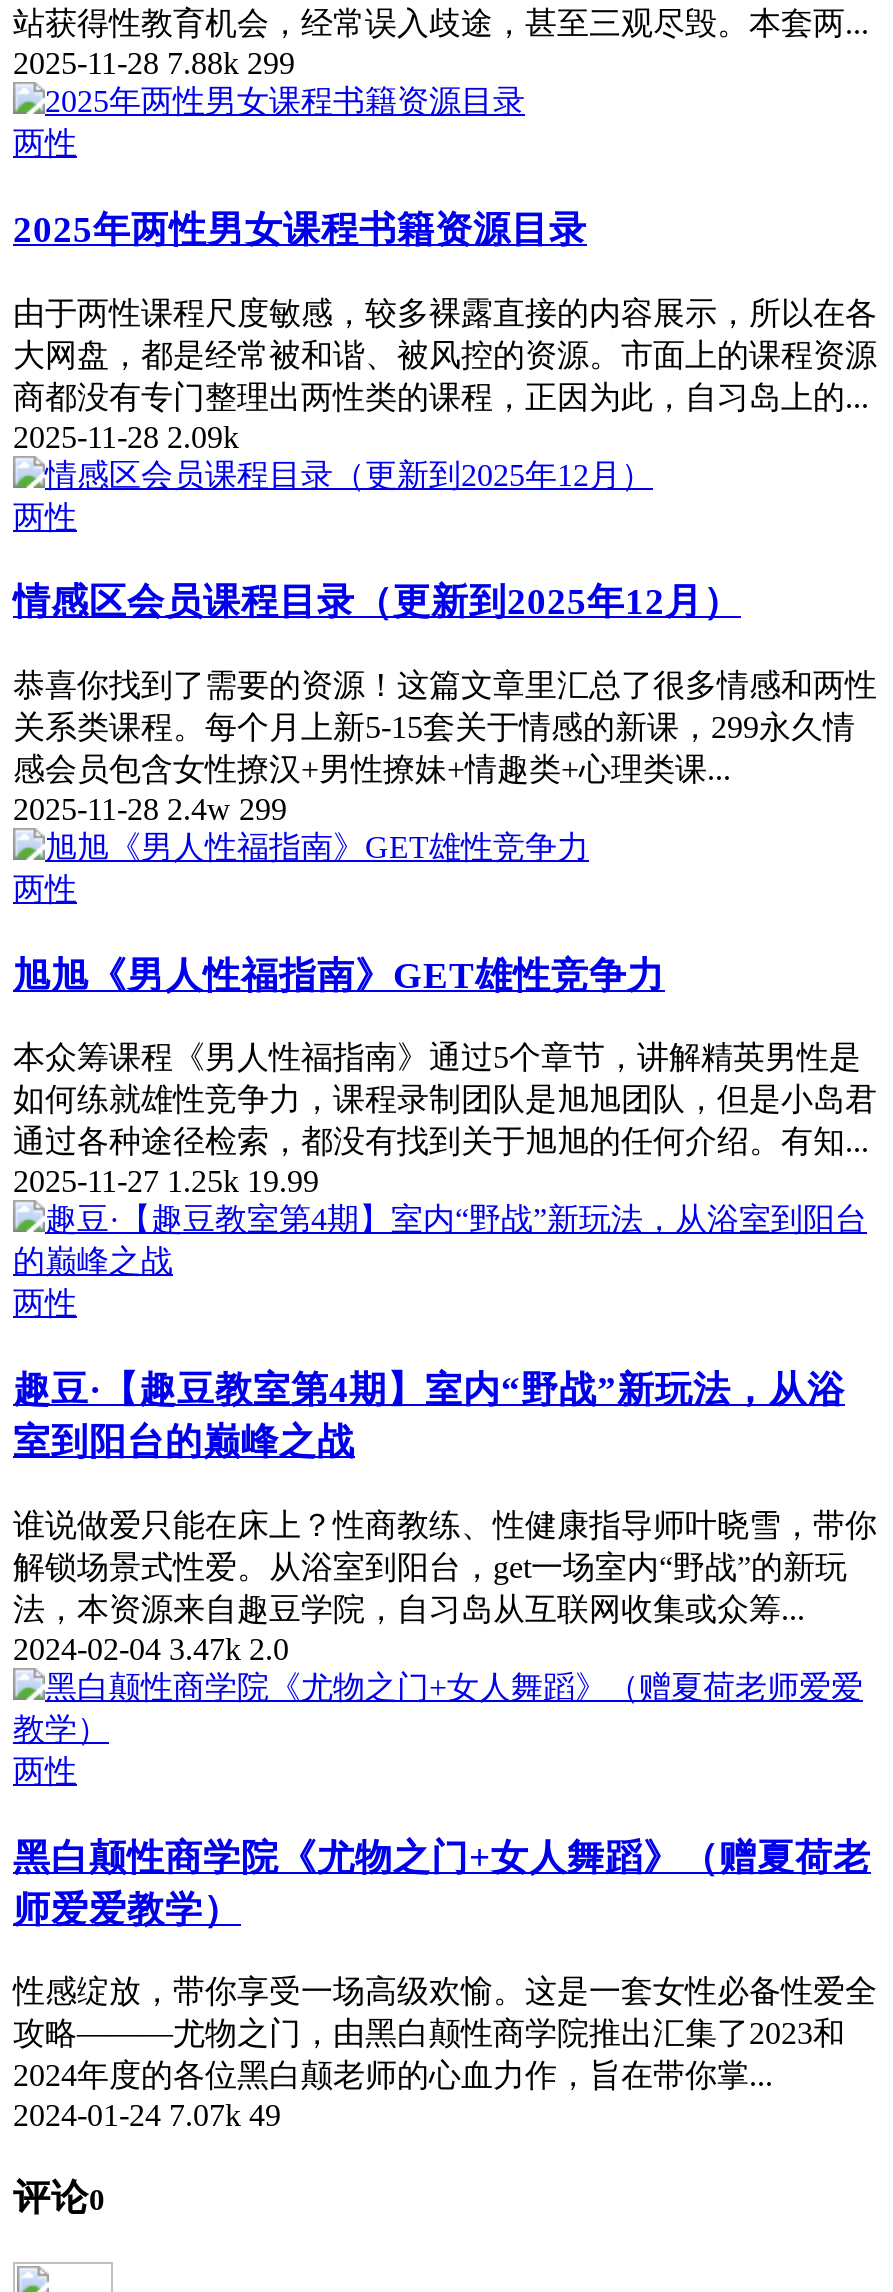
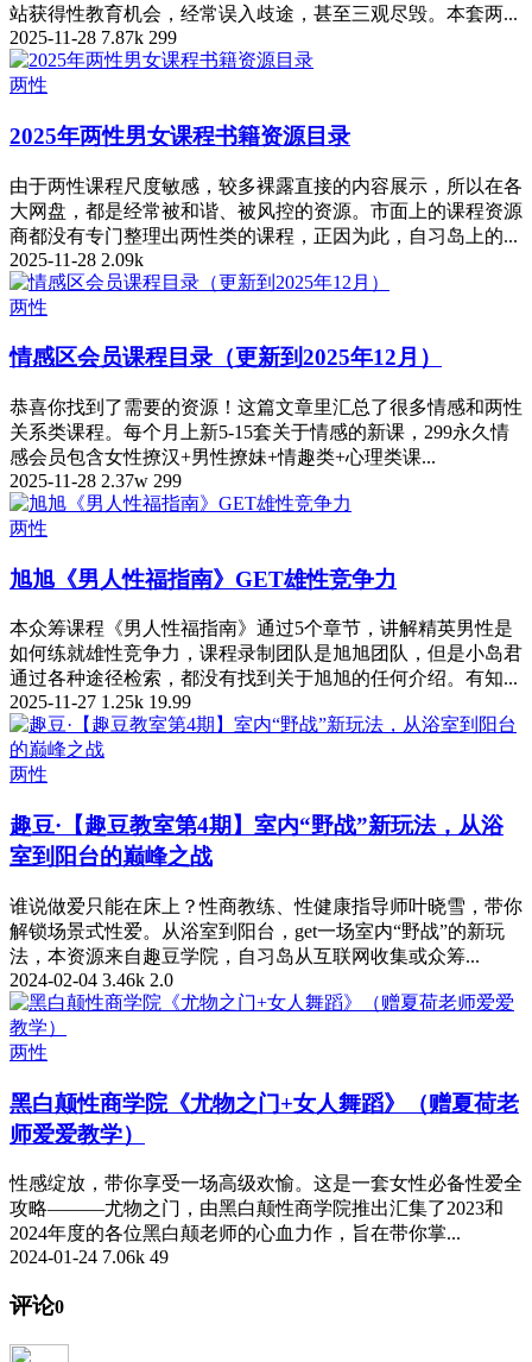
[13,46,295,80] 2025-11-28 7.88k 299 -> [9,27,177,48] 2025-11-28 7.87k 299
[13,792,287,826] 2025-11-28 2.4w 299 -> [9,471,182,491] 2025-11-28 2.37w 299
[13,1632,289,1666] 2024-02-04 3.47k 2.0 -> [9,970,173,990] 2024-02-04 3.46k 2.0
[13,2099,281,2133] 2024-01-24 7.07k 49 -> [9,1247,169,1267] 2024-01-24 7.06k 49

